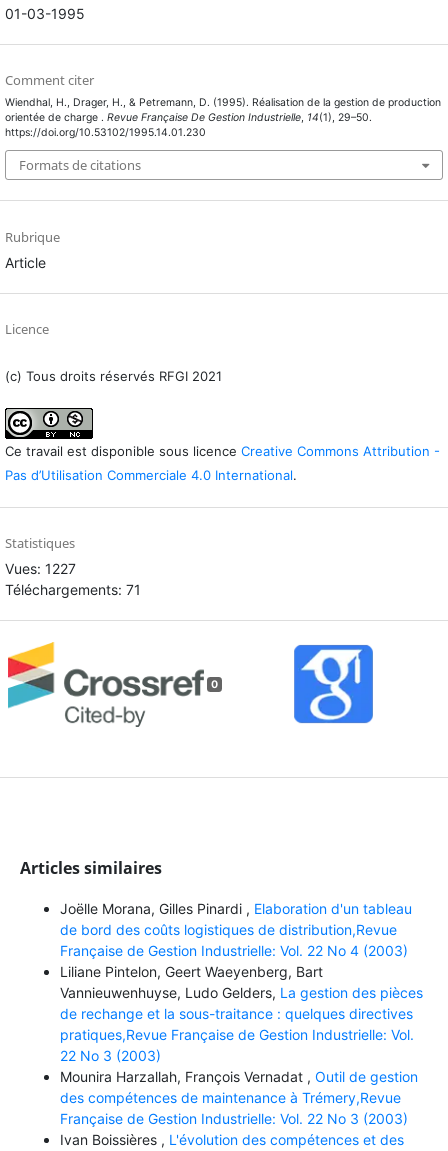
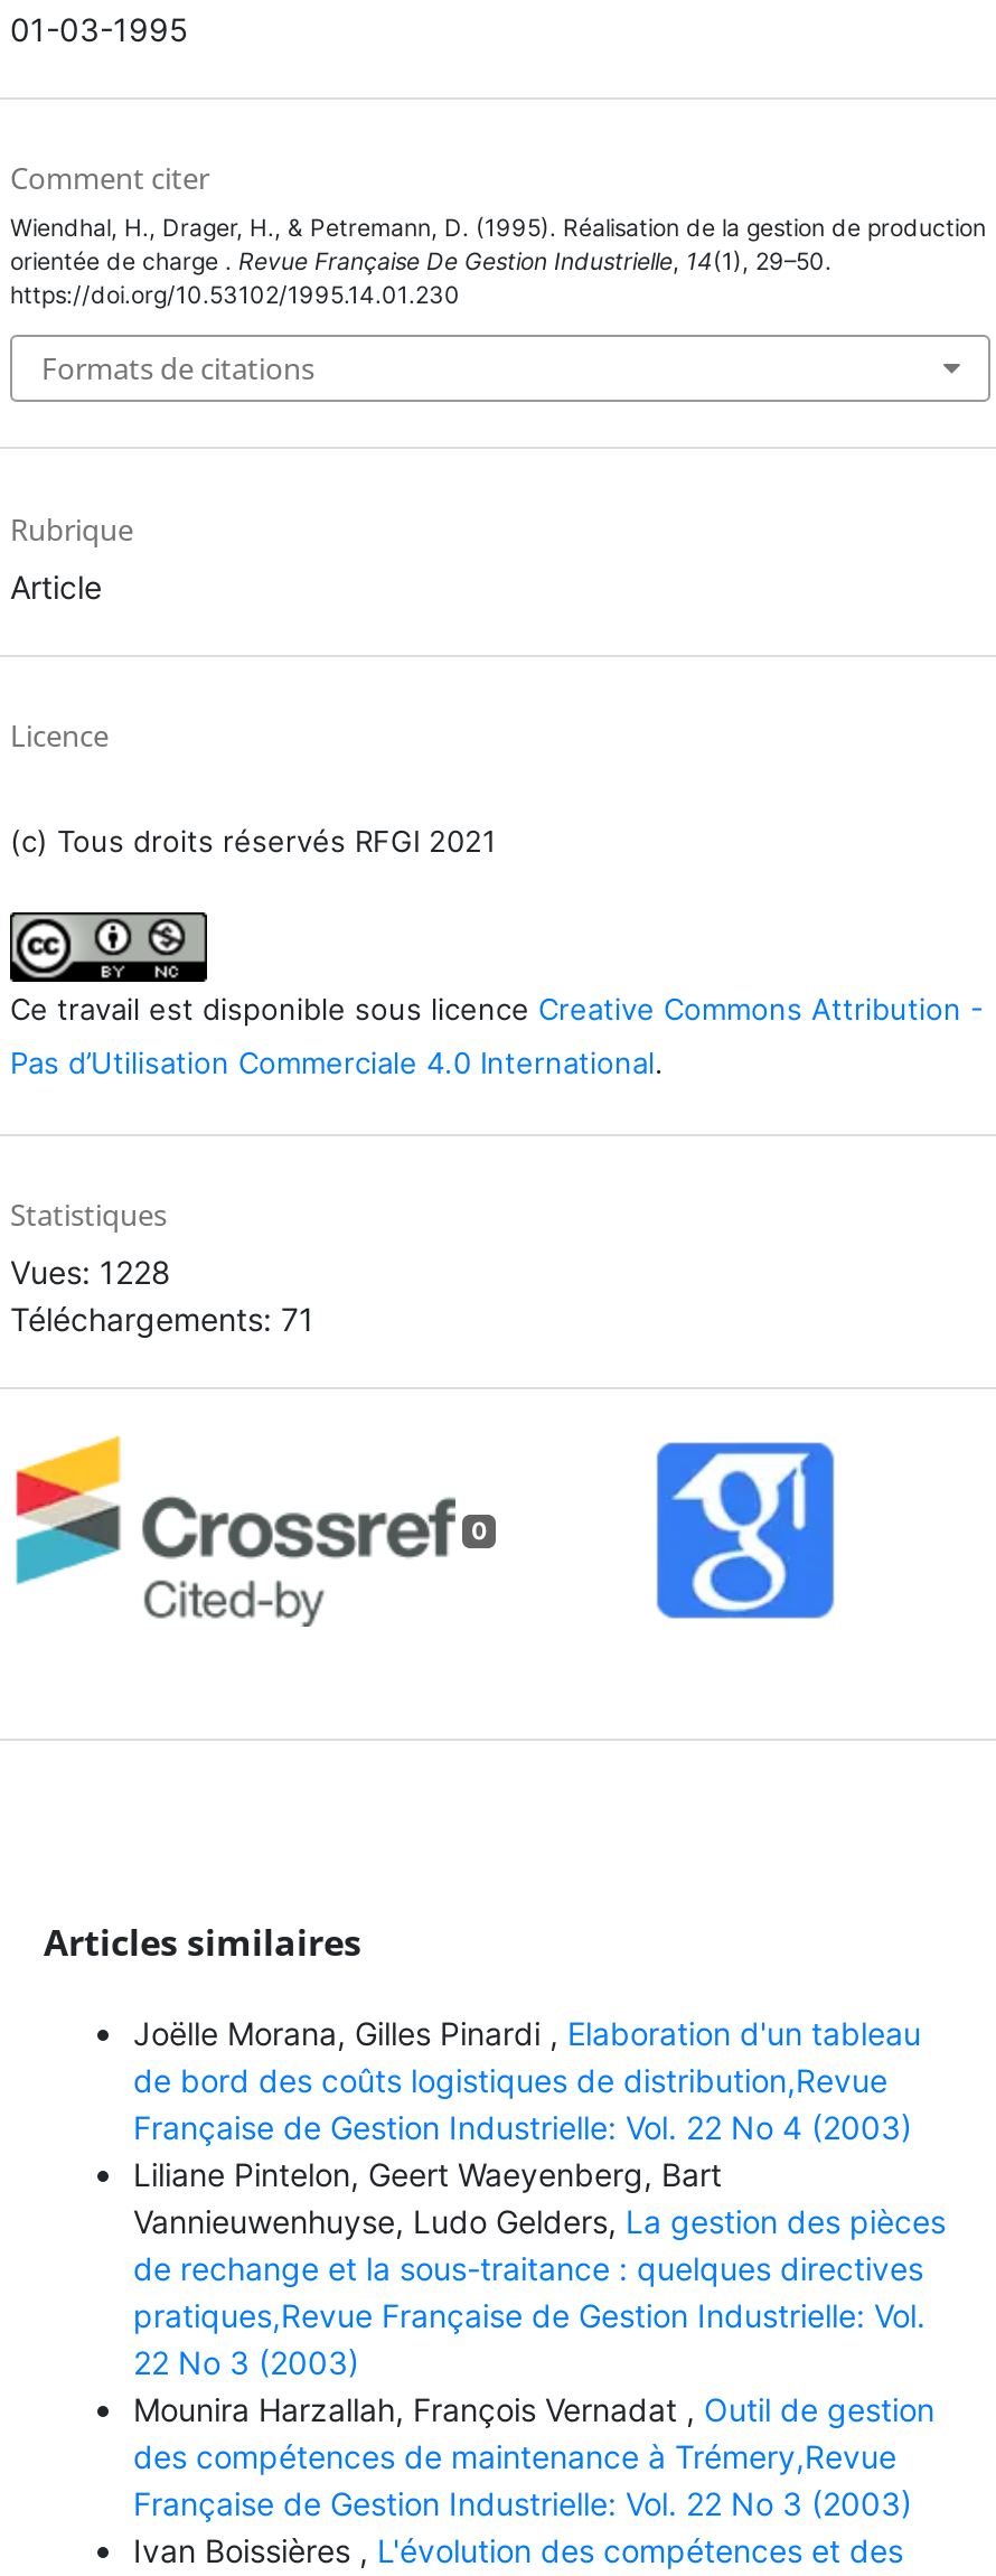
[5,560,76,577] Vues: 1227 -> [10,1252,171,1290] Vues: 1228

